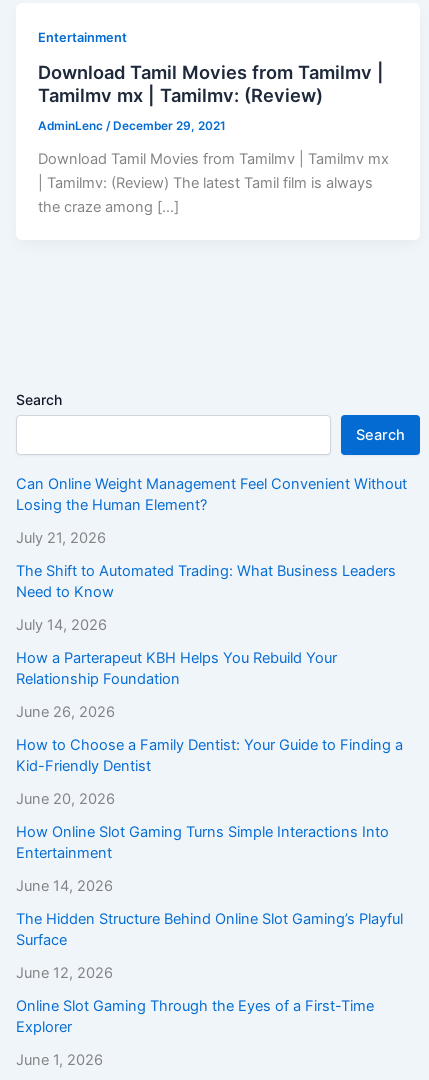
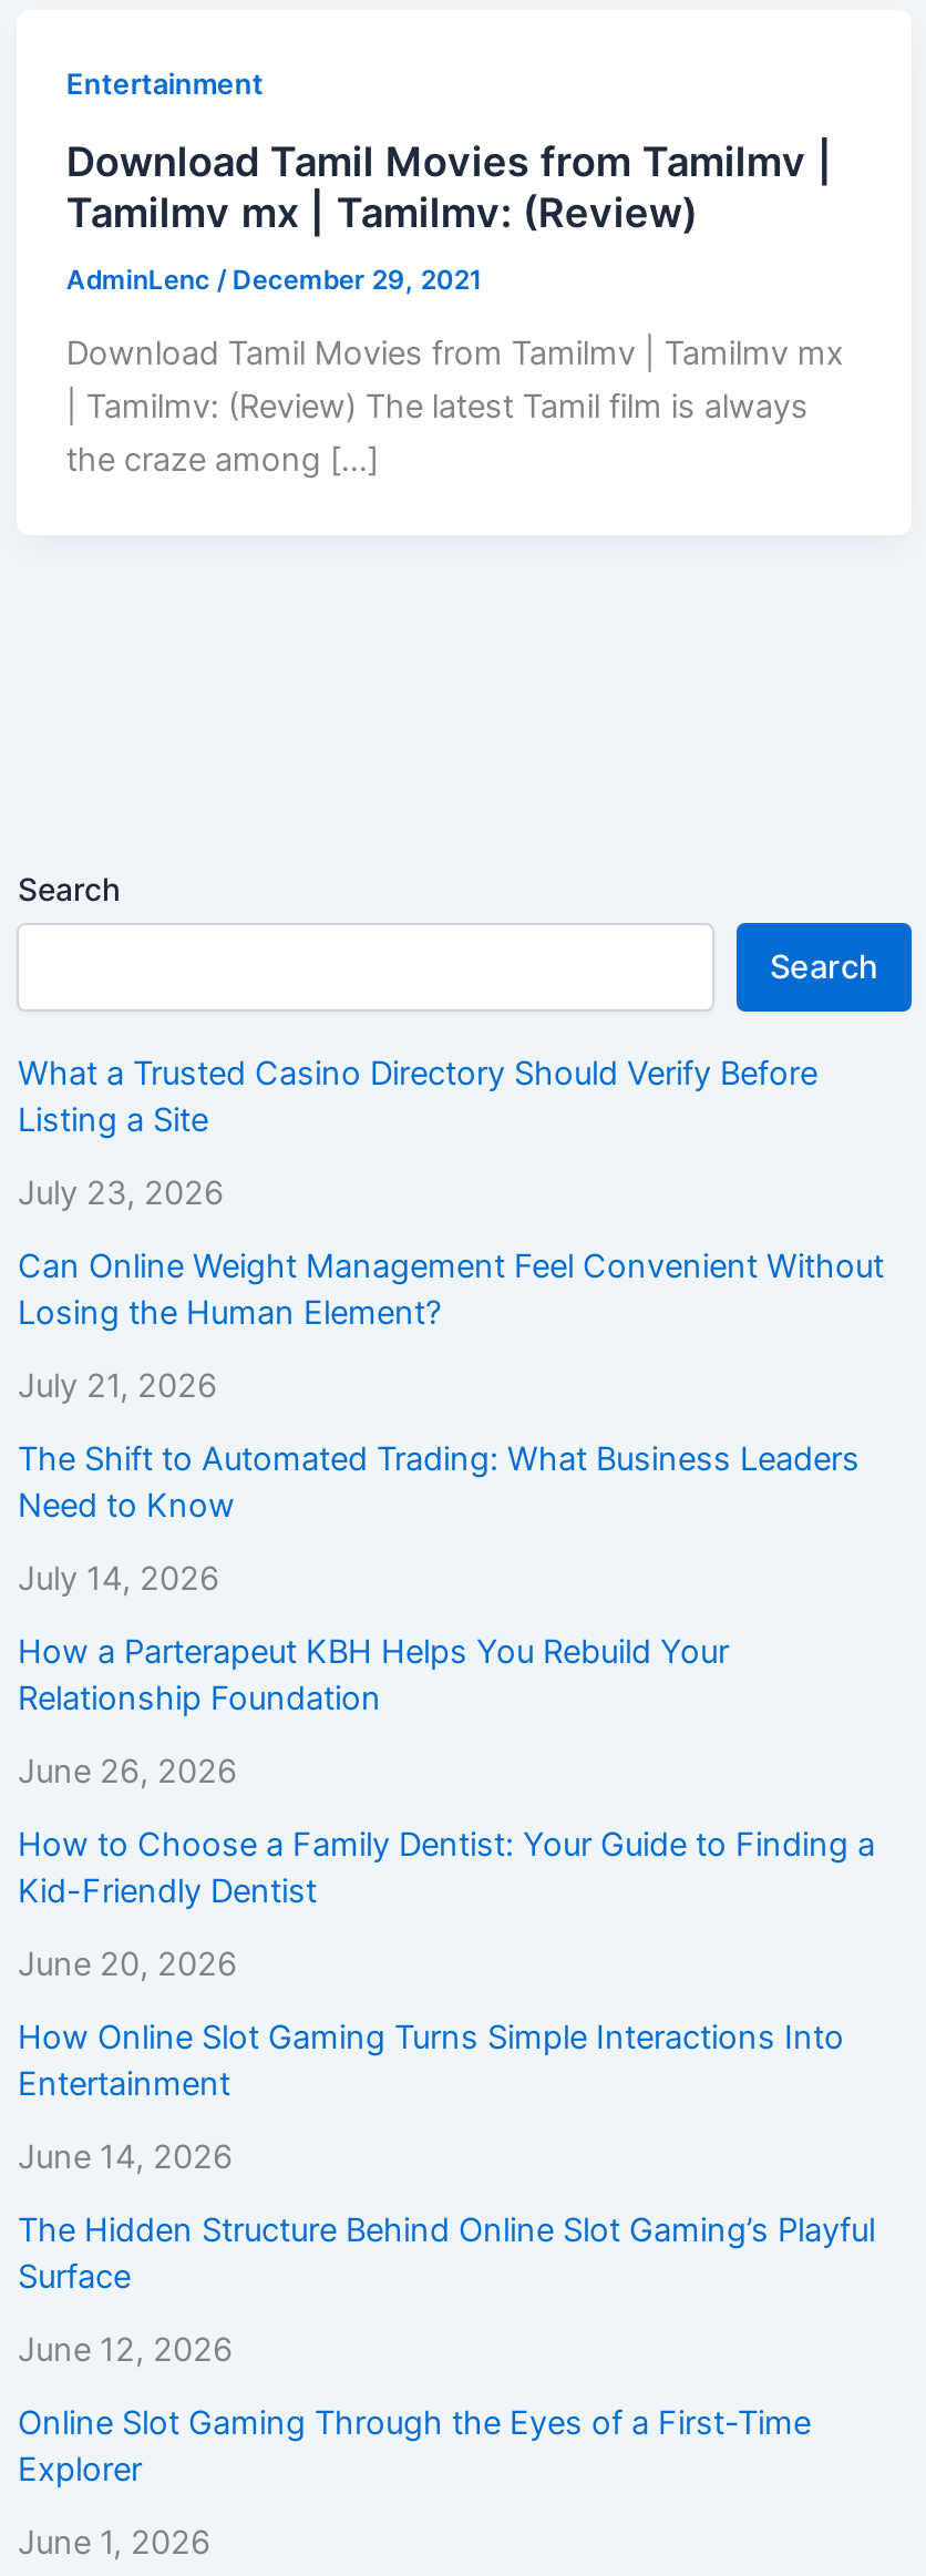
none -> [18,1054,817,1213] What a Trusted Casino Directory Should Verify Before | Listing a Site | July 23, 2026

